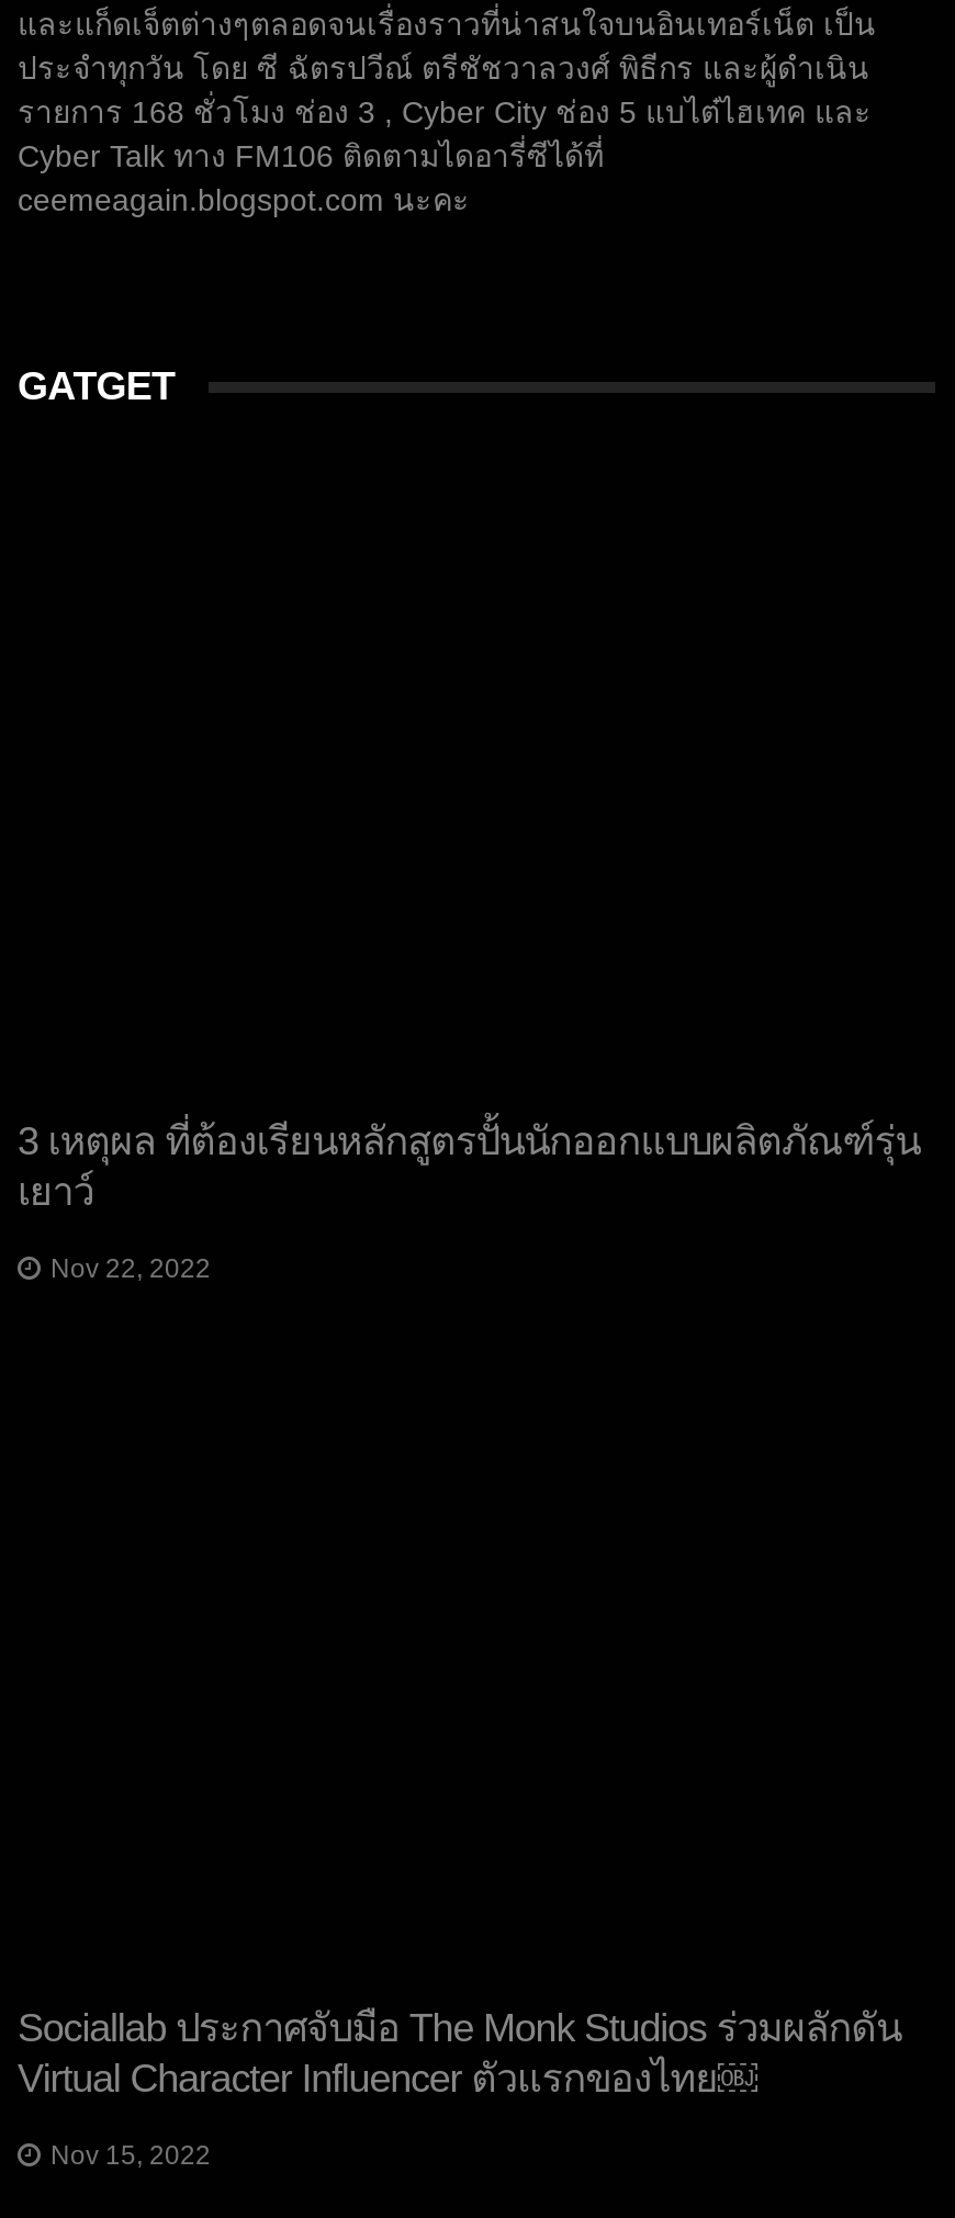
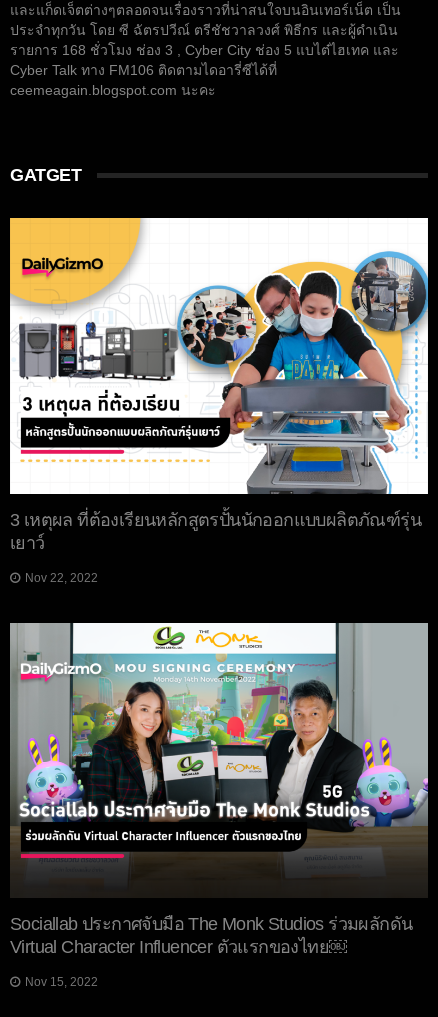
none -> [9,217,429,495] [image]
none -> [9,622,429,896] [image]

